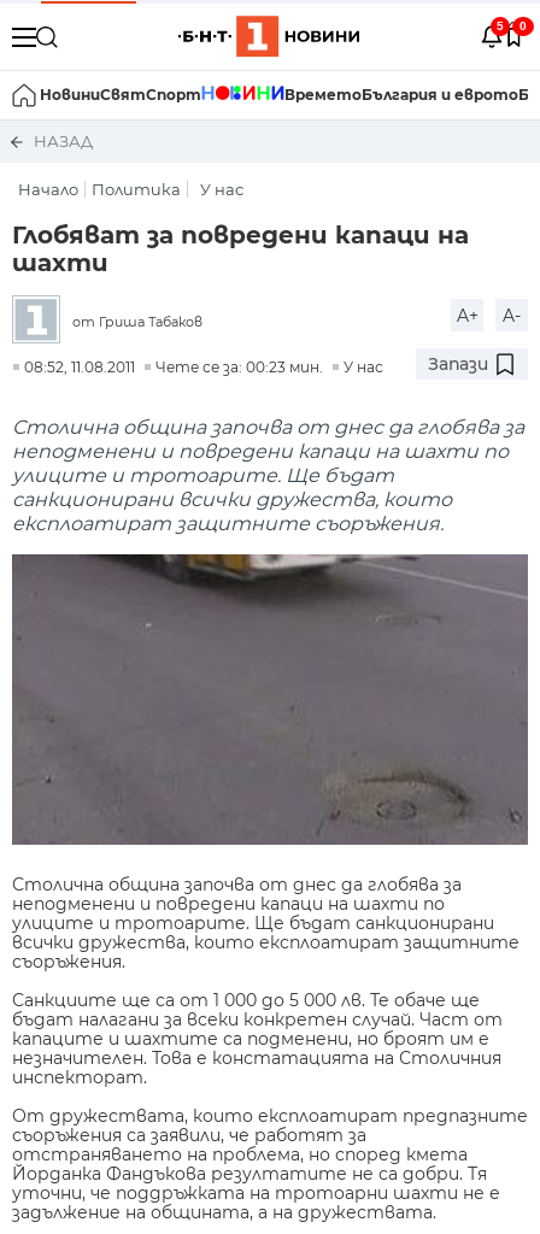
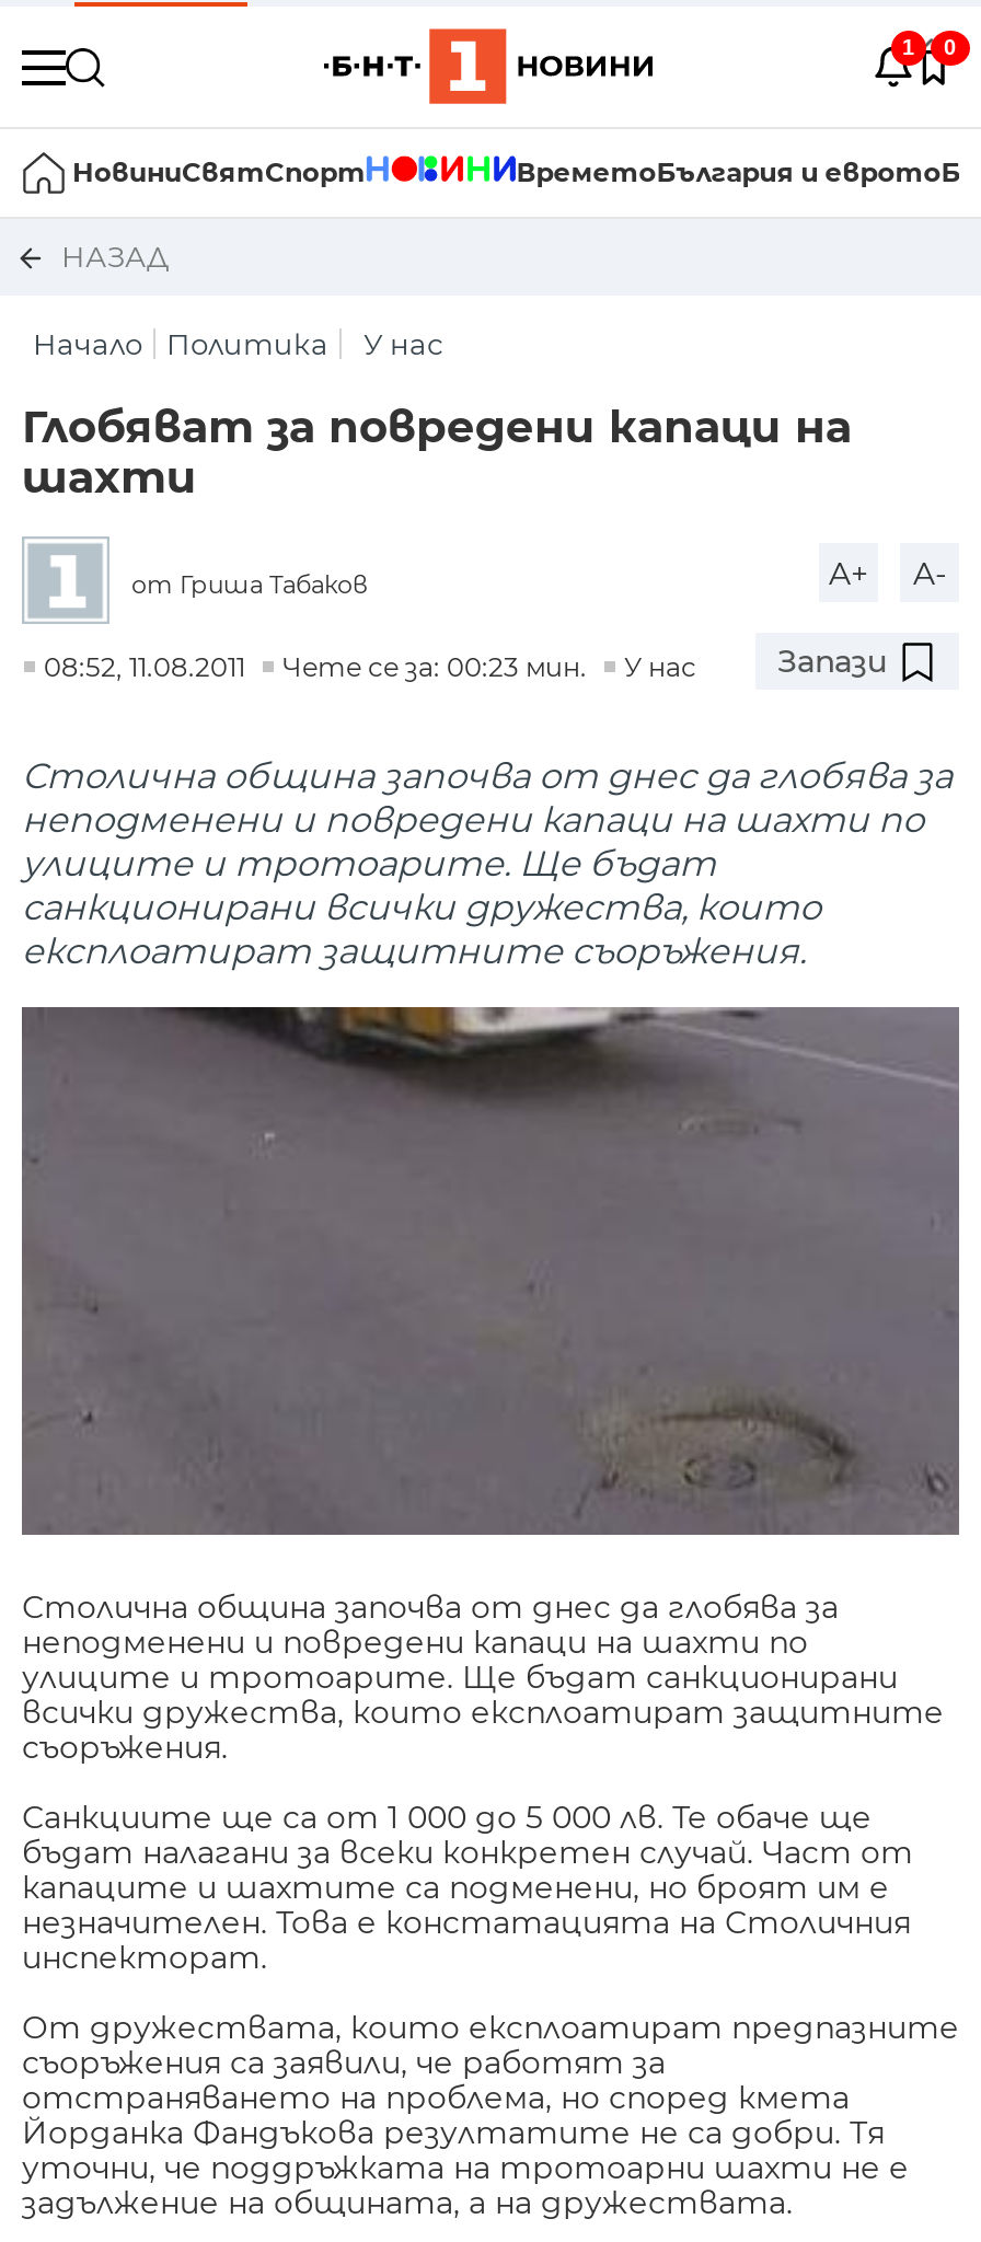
[497,20,527,33] 5 0 -> [902,35,957,60] 1 0

